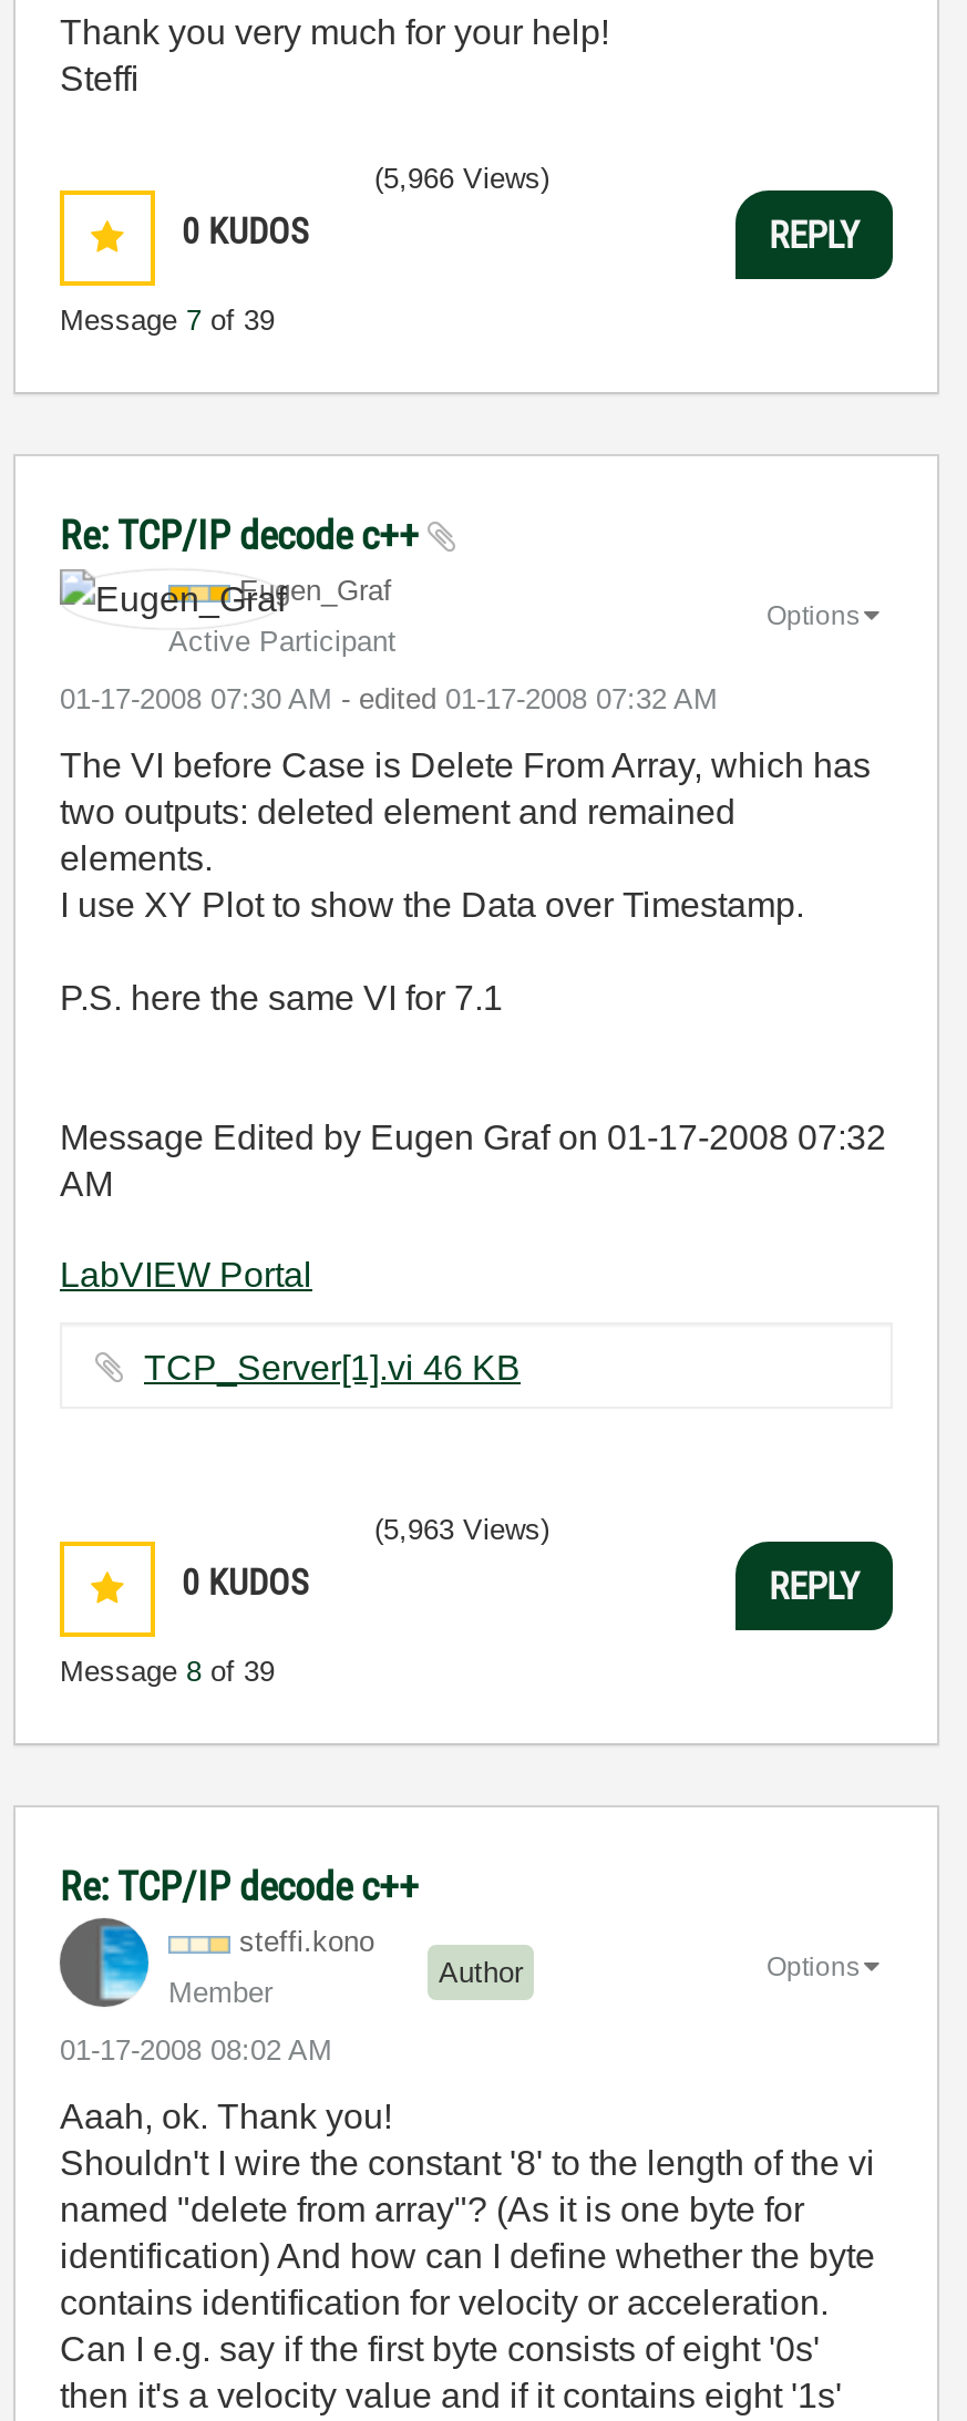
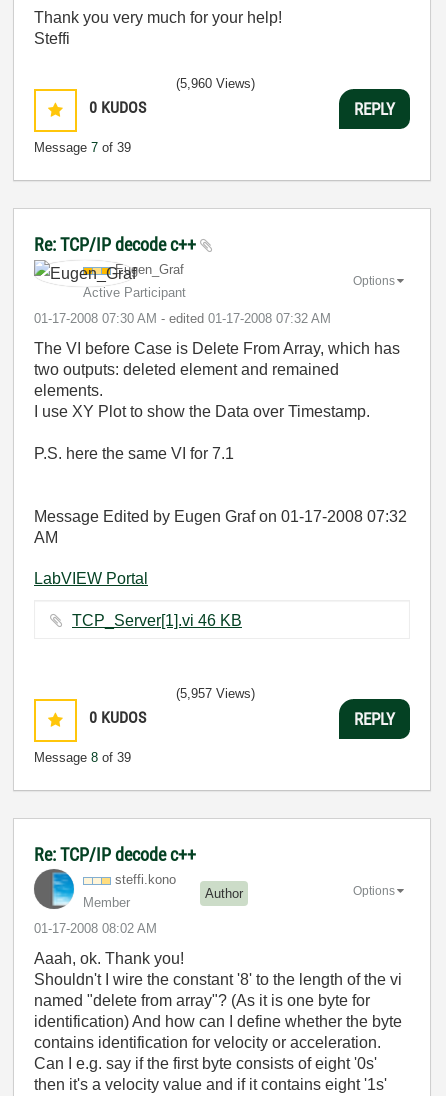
[374,162,549,195] (5,966 Views) -> [176,76,255,91] (5,960 Views)
[374,1513,549,1546] (5,963 Views) -> [176,686,255,701] (5,957 Views)

